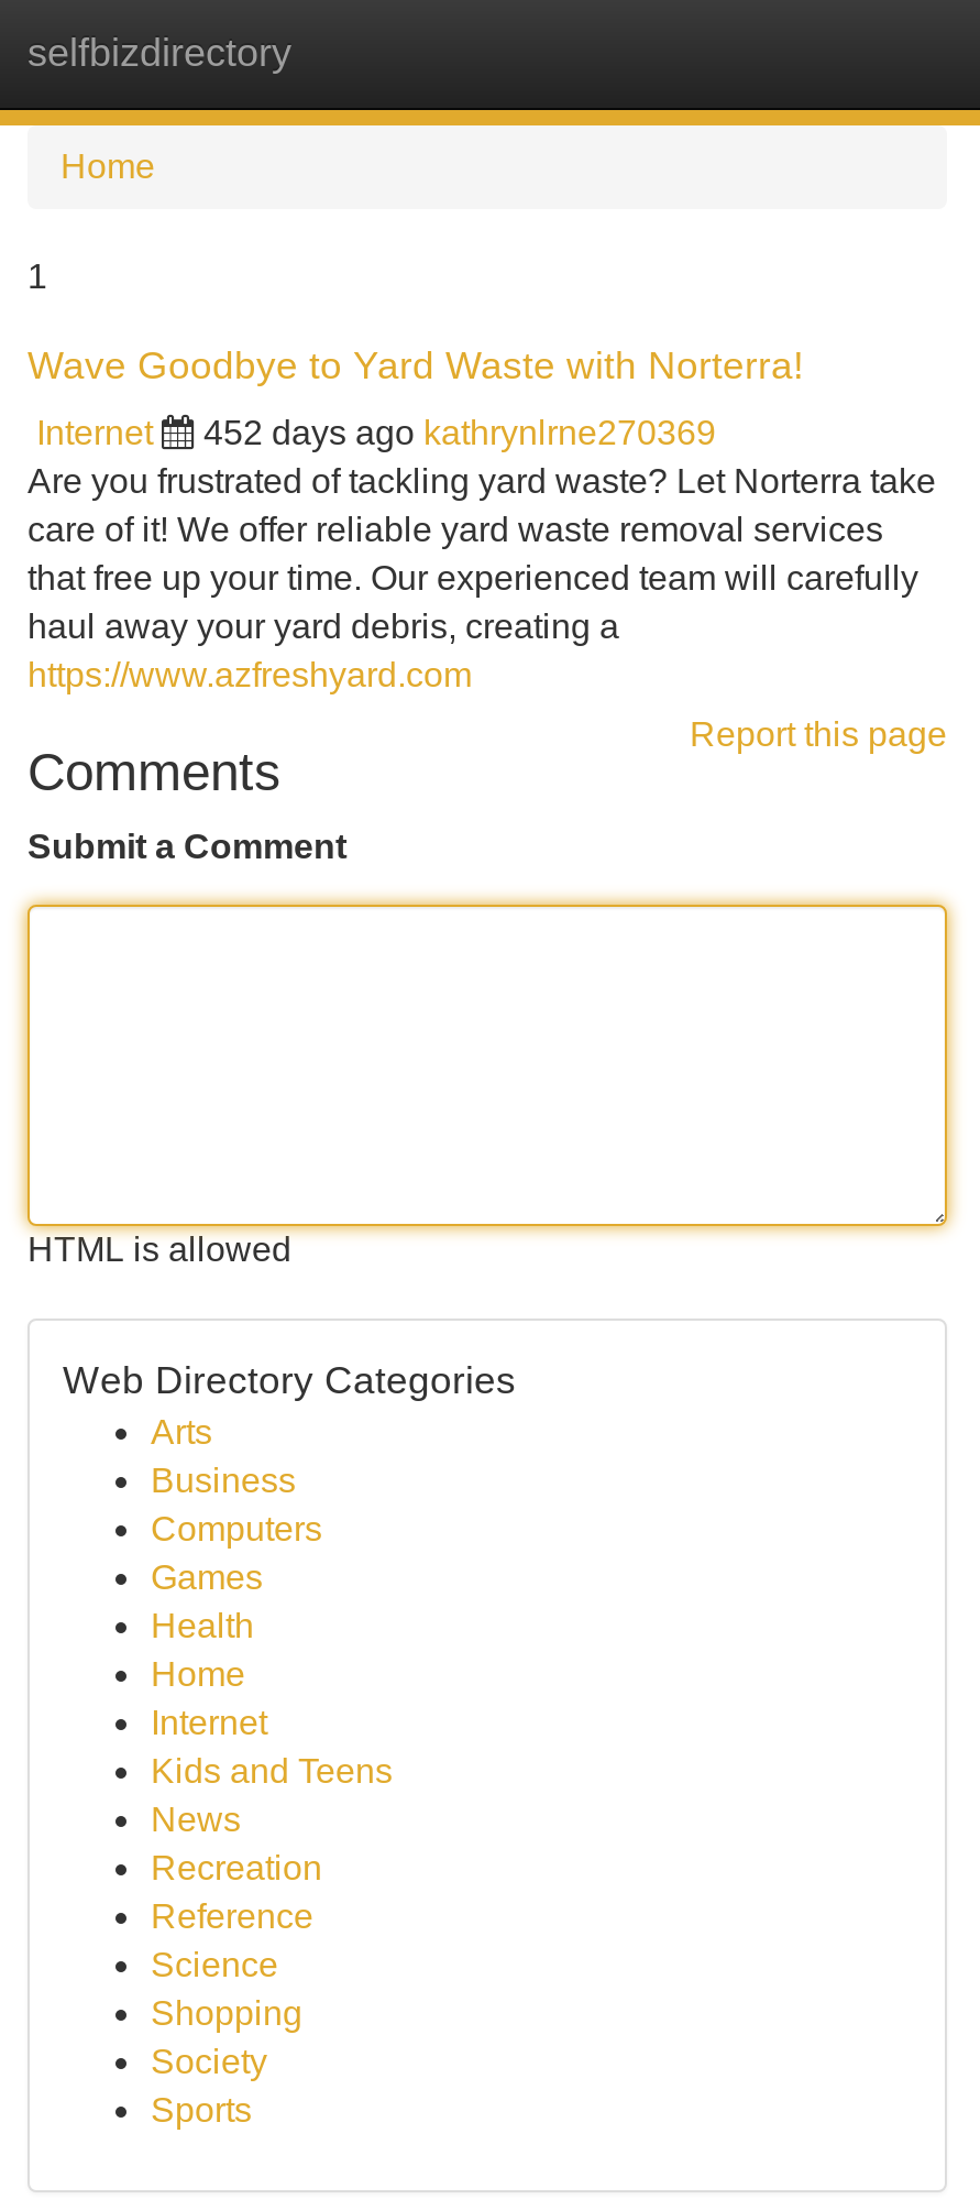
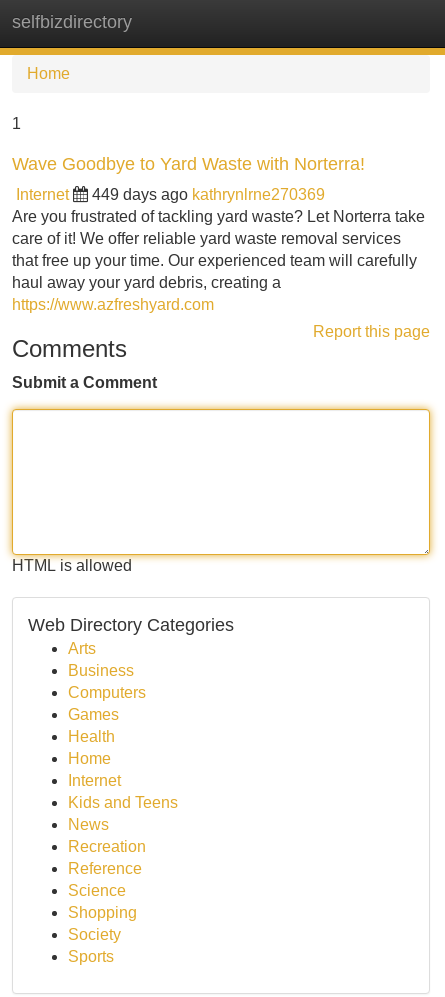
[203,414,716,451] 452 days ago kathrynlrne270369 -> [92,186,325,203] 449 days ago kathrynlrne270369

